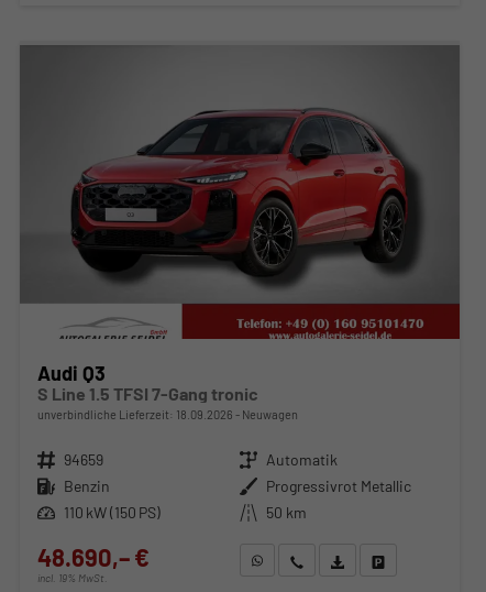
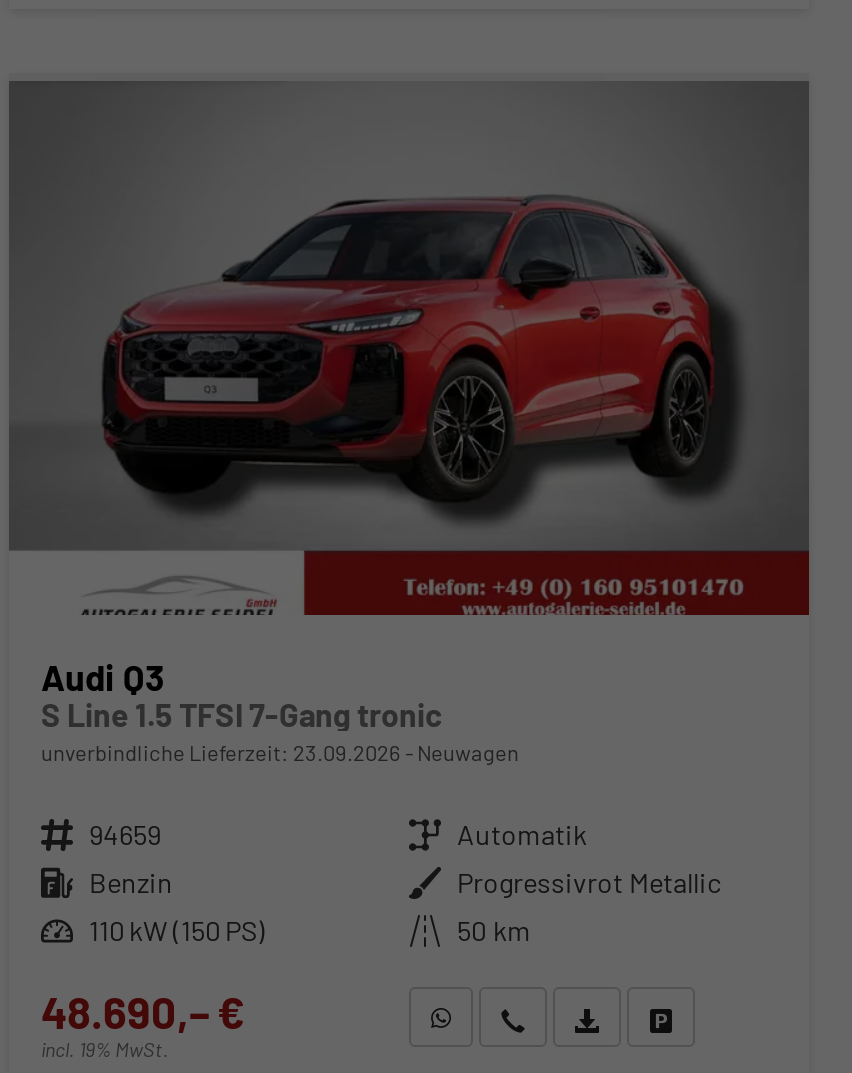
[37,407,298,421] unverbindliche Lieferzeit: 18.09.2026 Neuwagen -> [41,739,519,765] unverbindliche Lieferzeit: 23.09.2026 Neuwagen

